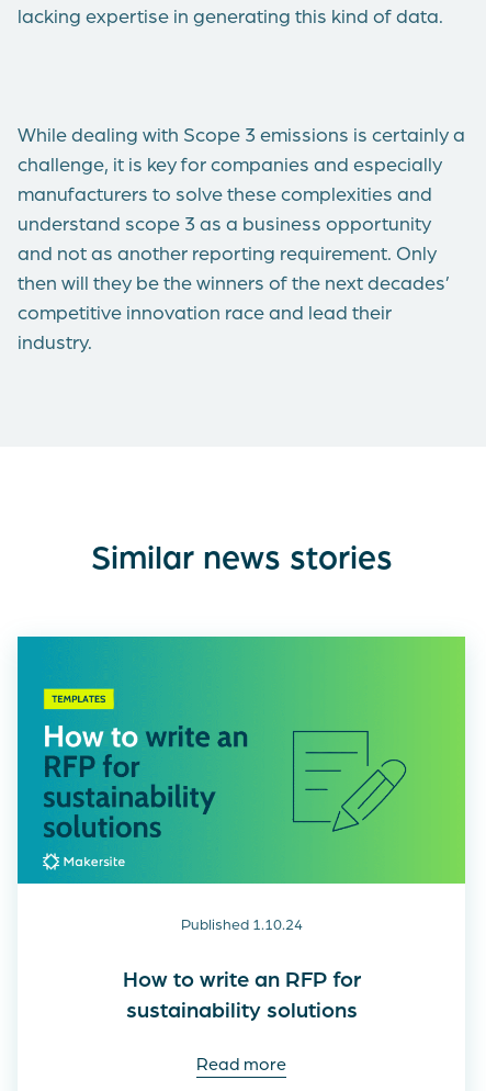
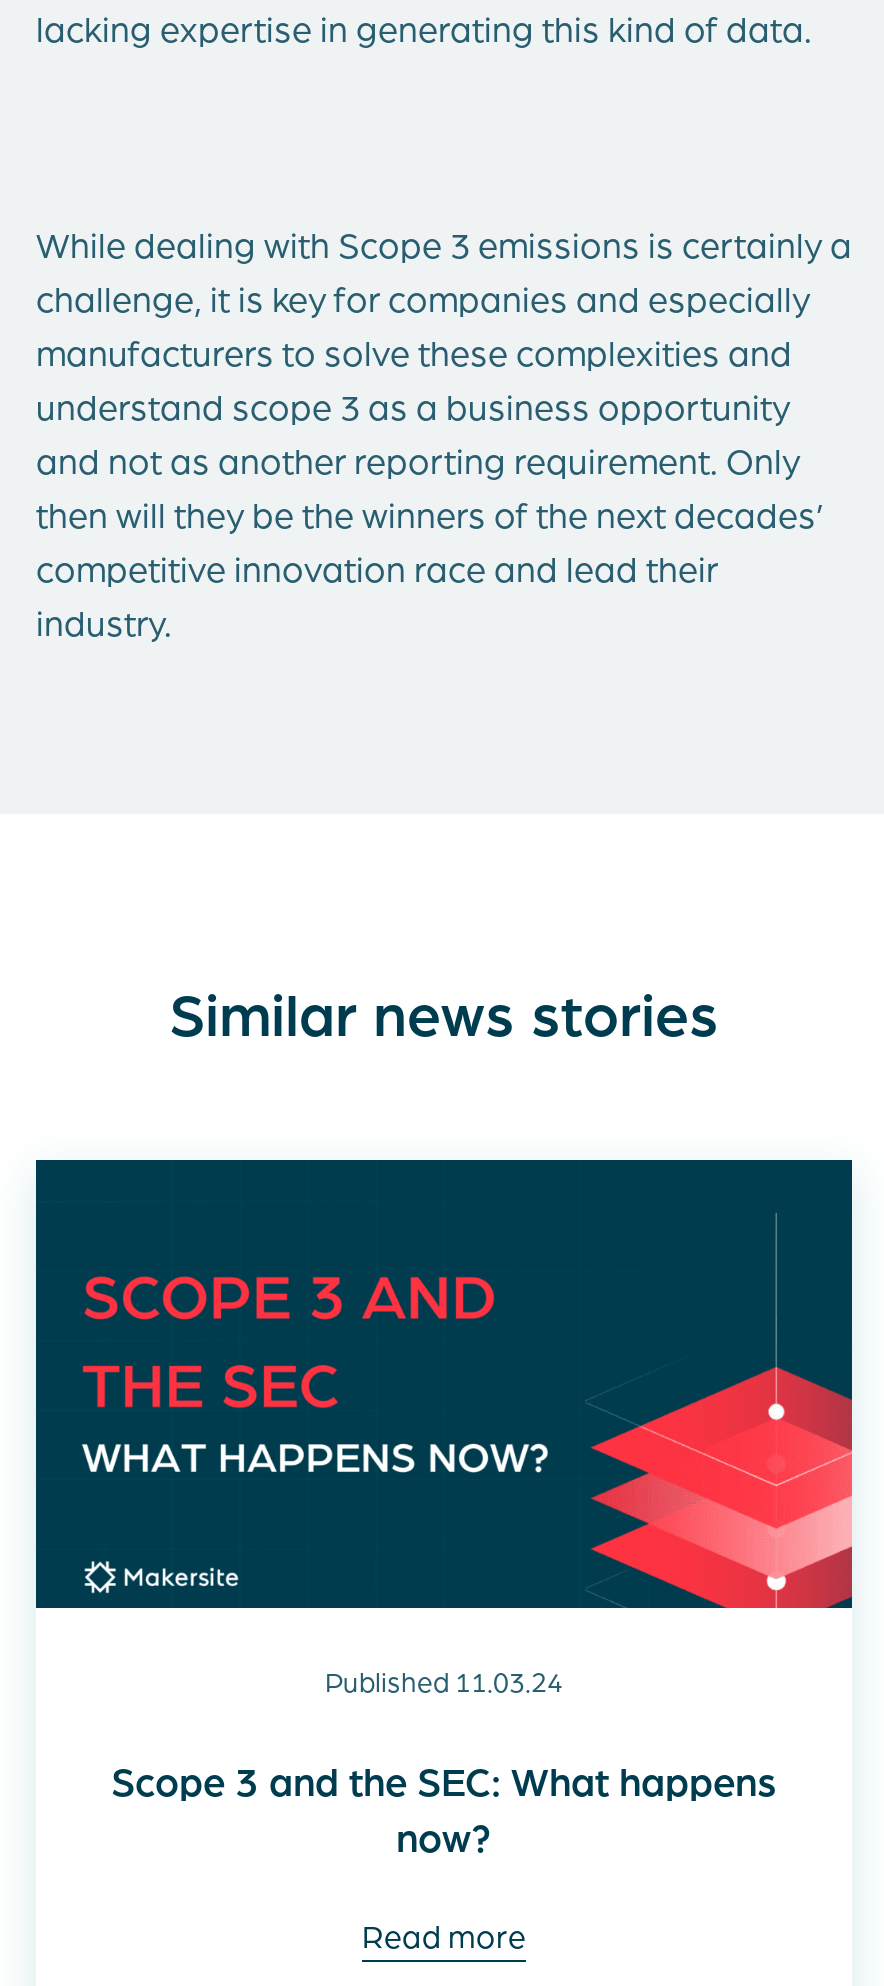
[18,636,466,933] [image] | Published 1.10.24 -> [36,1158,854,1698] [image] | Published 11.03.24
[122,963,360,1023] How to write an RFP for | sustainability solutions -> [111,1754,777,1862] Scope 3 and the SEC: What happens | now?

